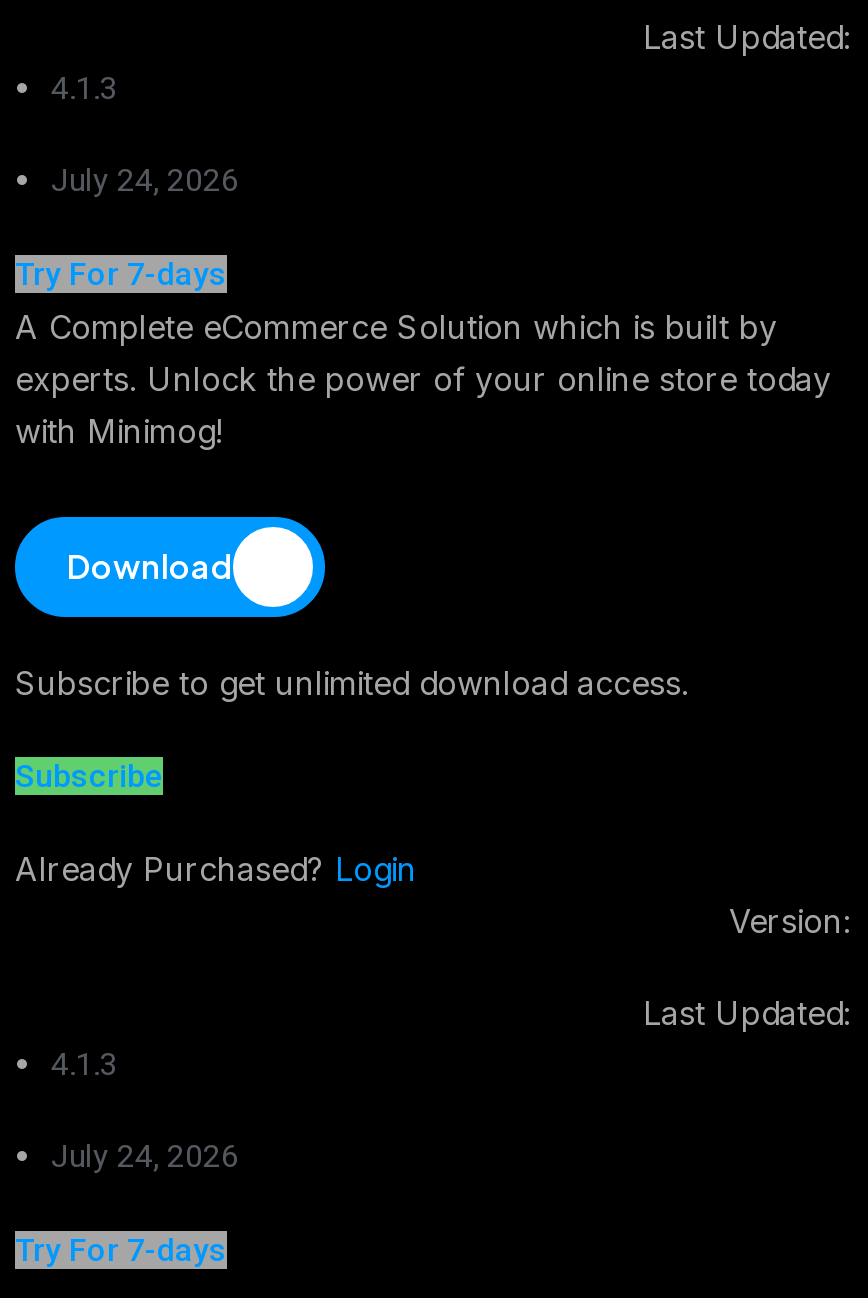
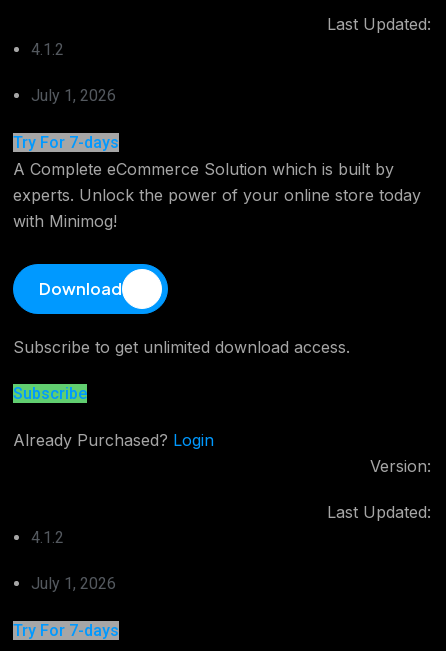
[51,69,117,107] 4.1.3 -> [31,40,64,59] 4.1.2
[51,161,239,199] July 24, 2026 -> [31,86,116,105] July 1, 2026
[51,1045,117,1083] 4.1.3 -> [31,528,64,547] 4.1.2
[51,1137,239,1175] July 24, 2026 -> [31,574,116,593] July 1, 2026

